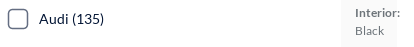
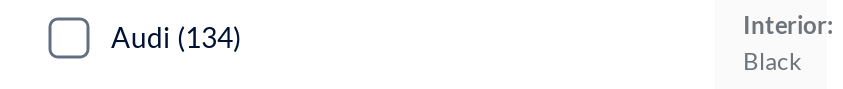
[39,10,104,27] Audi (135) -> [111,20,241,54] Audi (134)

